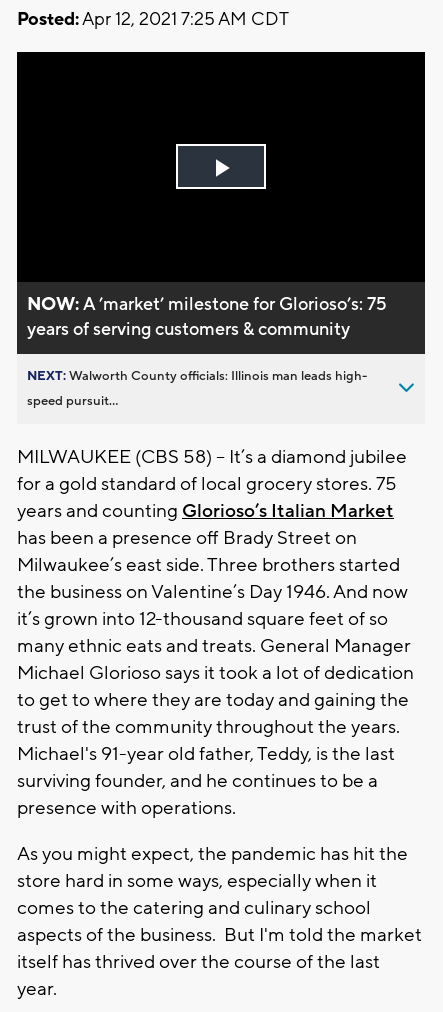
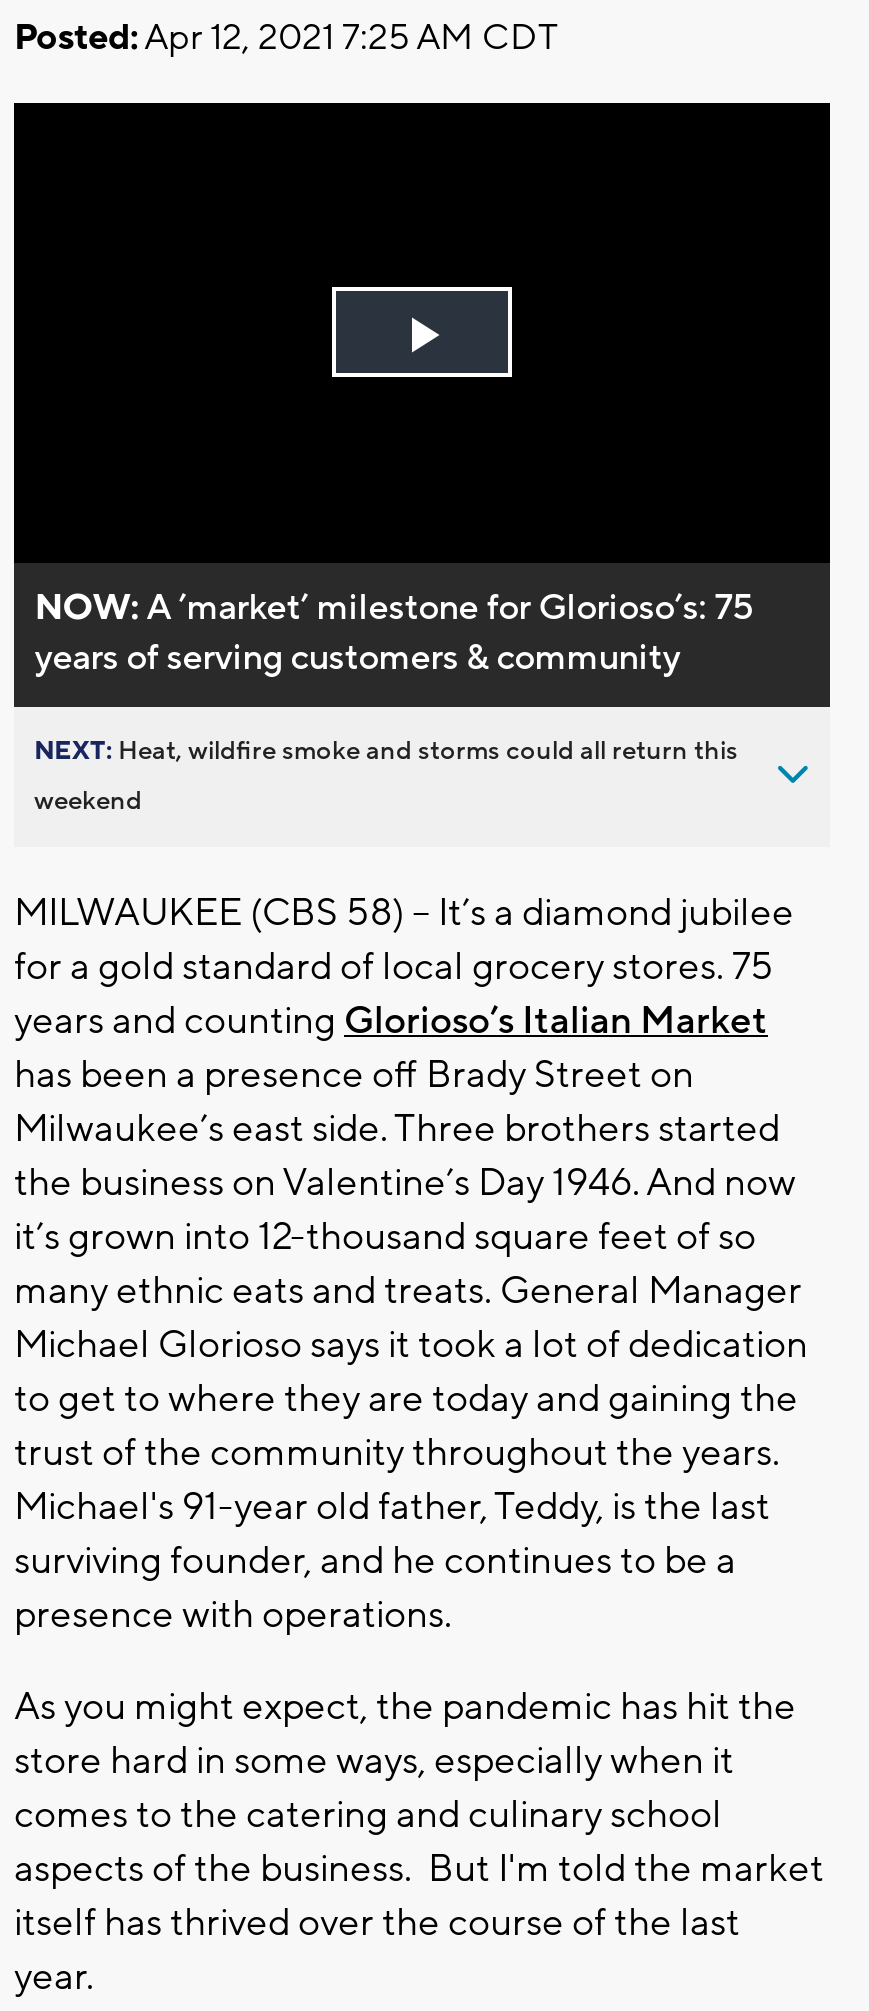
[27,368,367,384] NEXT: Walworth County officials: Illinois man leads high- -> [34,735,738,767] NEXT: Heat, wildfire smoke and storms could all return this
[27,393,118,409] speed pursuit... -> [34,785,142,817] weekend

